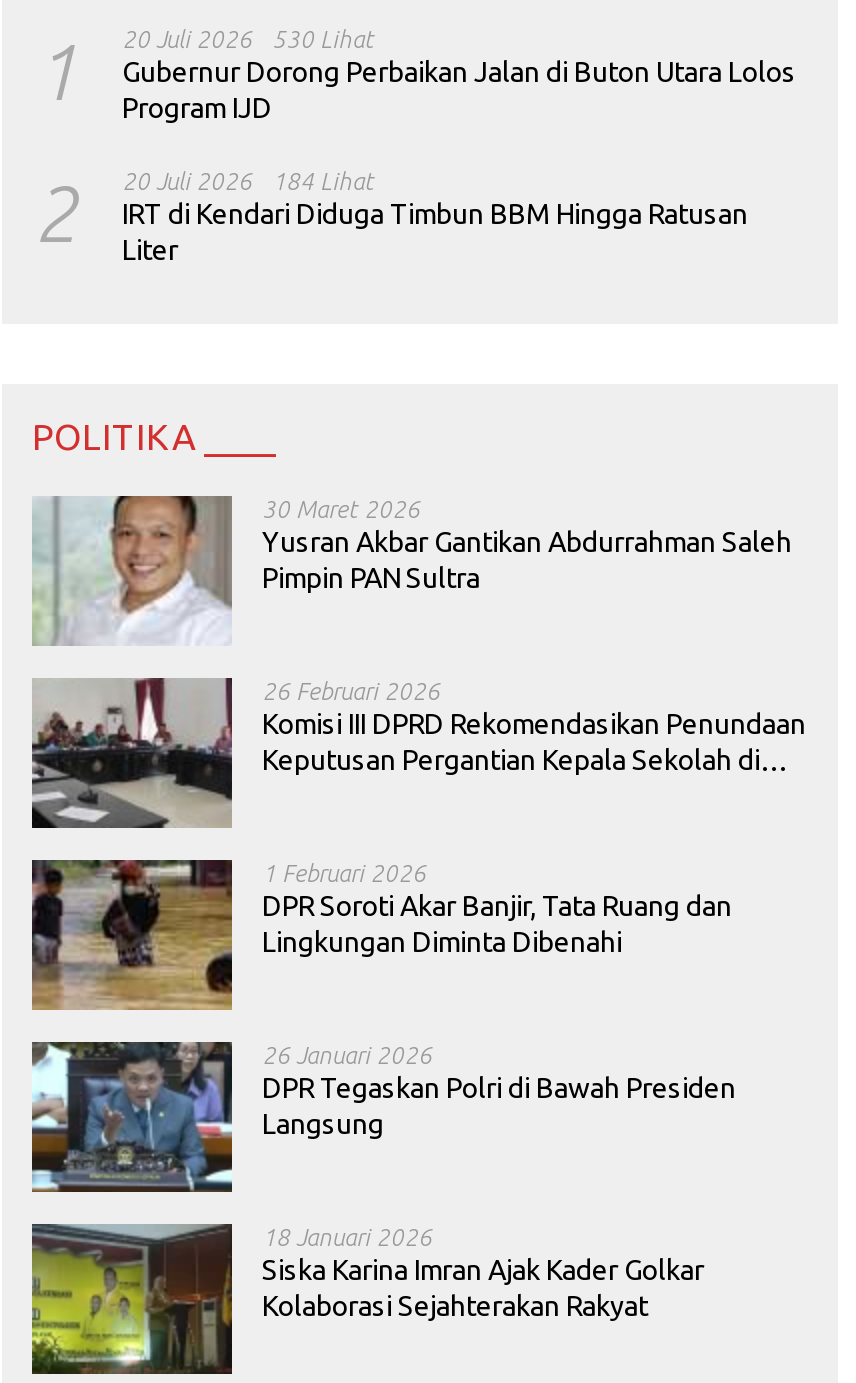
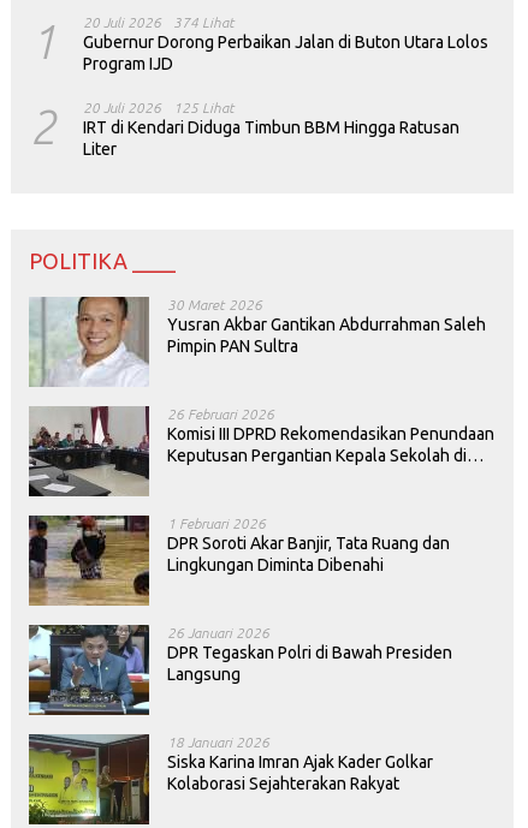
[32,27,796,125] 1 20 Juli 2026 Gubernur Dorong Perbaikan Jalan di Buton Utara Lolos Program IJD 530 Lihat -> [29,15,488,74] 1 20 Juli 2026 Gubernur Dorong Perbaikan Jalan di Buton Utara Lolos Program IJD 374 Lihat
[32,169,748,267] 2 20 Juli 2026 IRT di Kendari Diduga Timbun BBM Hingga Ratusan Liter 184 Lihat -> [29,100,459,159] 2 20 Juli 2026 IRT di Kendari Diduga Timbun BBM Hingga Ratusan Liter 125 Lihat

